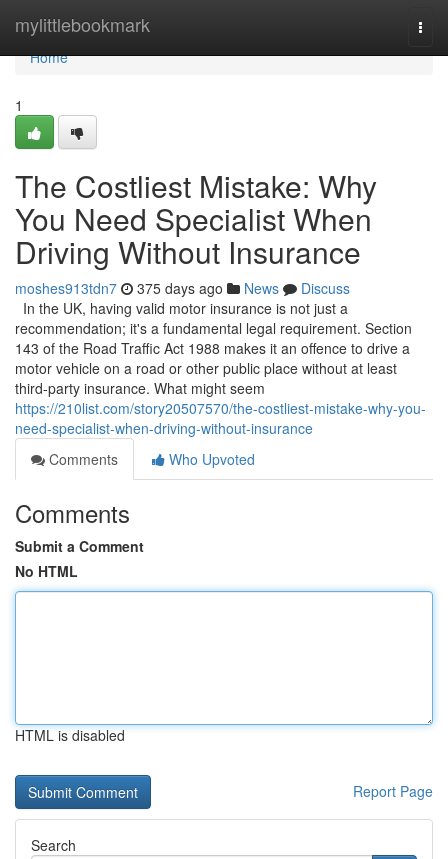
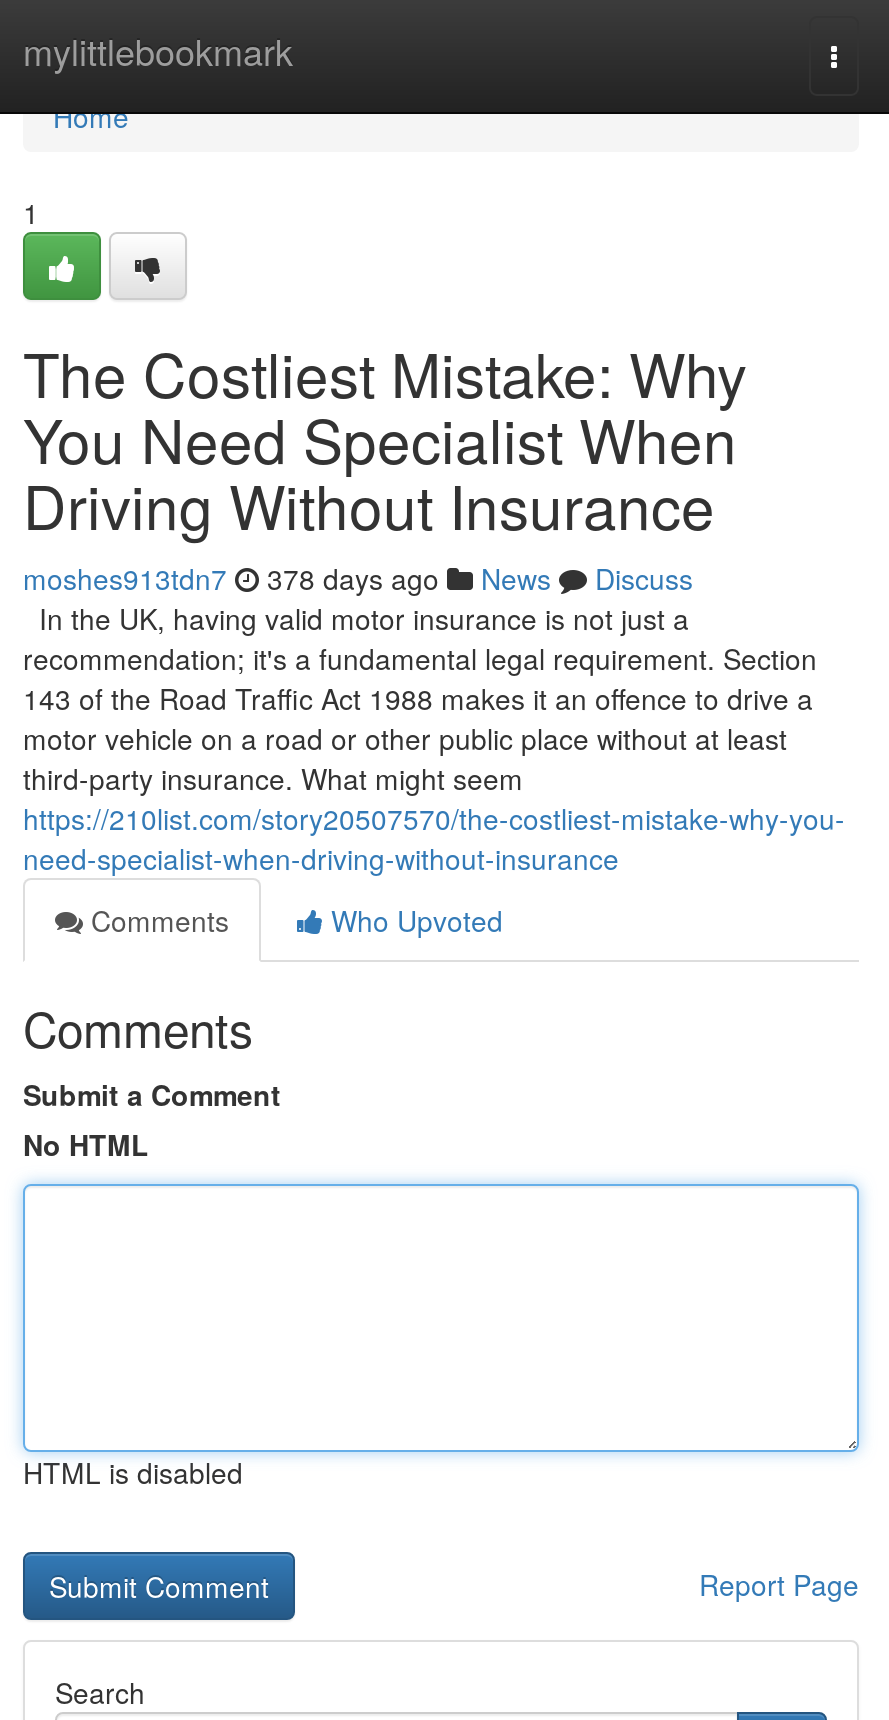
[15,278,350,298] moshes913tdn7 375 days ago News Discuss -> [23,558,693,598] moshes913tdn7 378 days ago News Discuss

